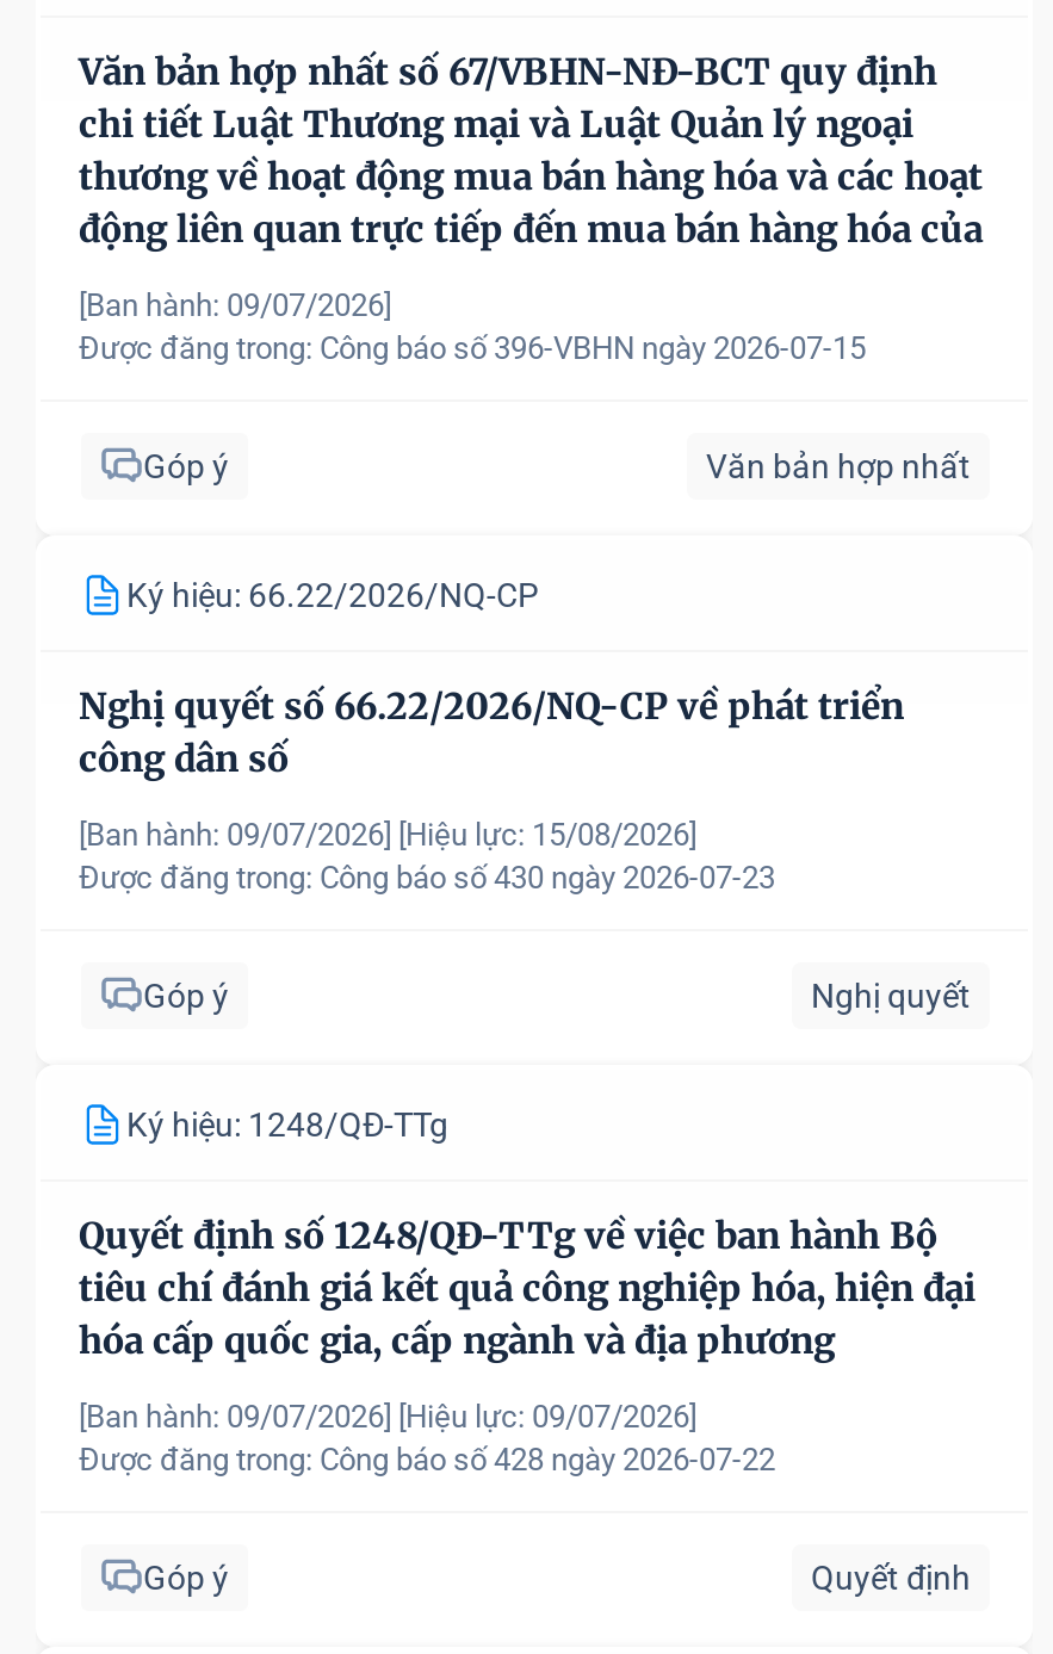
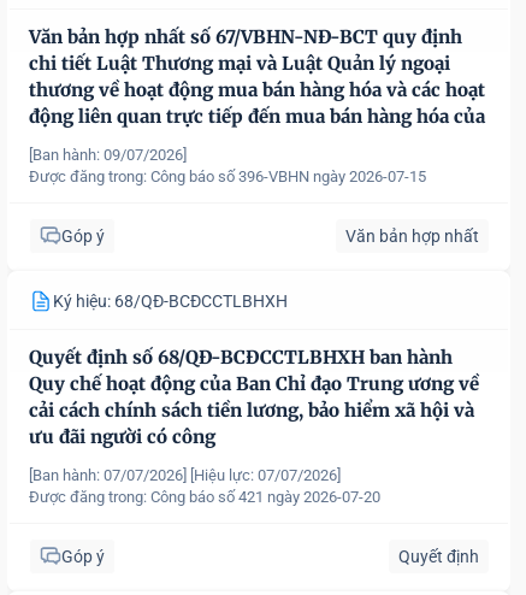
[79,577,975,1479] Ký hiệu: 66.22/2026/NQ-CP | Nghị quyết số 66.22/2026/NQ-CP về phát triển | công dân số | [Ban hành: 09/07/2026] [Hiệu lực: 15/08/2026] | Được đăng trong: Công báo số 430 ngày 2026-07-23 | Góp ý | Nghị quyết | Ký hiệu: 1248/QĐ-TTg | Quyết định số 1248/QĐ-TTg về việc ban hành Bộ | tiêu chí đánh giá kết quả công nghiệp hóa, hiện đại | hóa cấp quốc gia, cấp ngành và địa phương | [Ban hành: 09/07/2026] [Hiệu lực: 09/07/2026] | Được đăng trong: Công báo số 428 ngày 2026-07-22 -> [29,292,479,506] Ký hiệu: 68/QĐ-BCĐCCTLBHXH | Quyết định số 68/QĐ-BCĐCCTLBHXH ban hành | Quy chế hoạt động của Ban Chỉ đạo Trung ương về | cải cách chính sách tiền lương, bảo hiểm xã hội và | ưu đãi người có công | [Ban hành: 07/07/2026] [Hiệu lực: 07/07/2026] | Được đăng trong: Công báo số 421 ngày 2026-07-20

